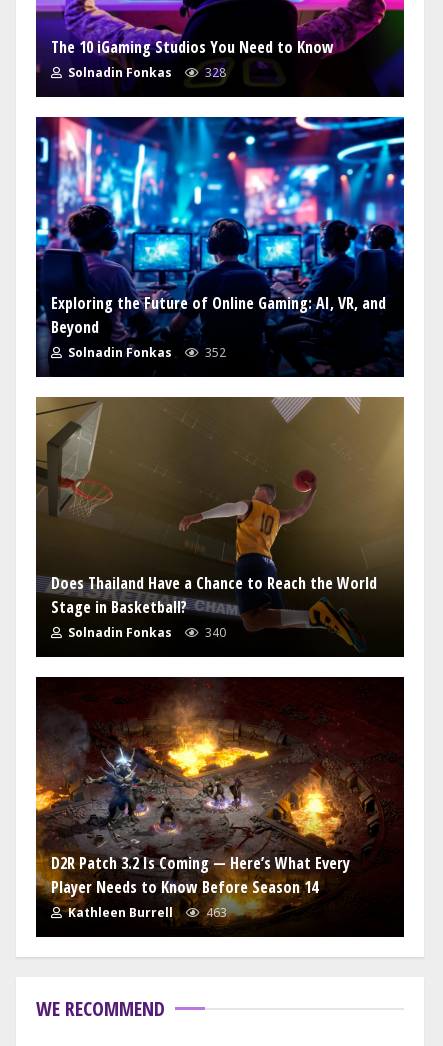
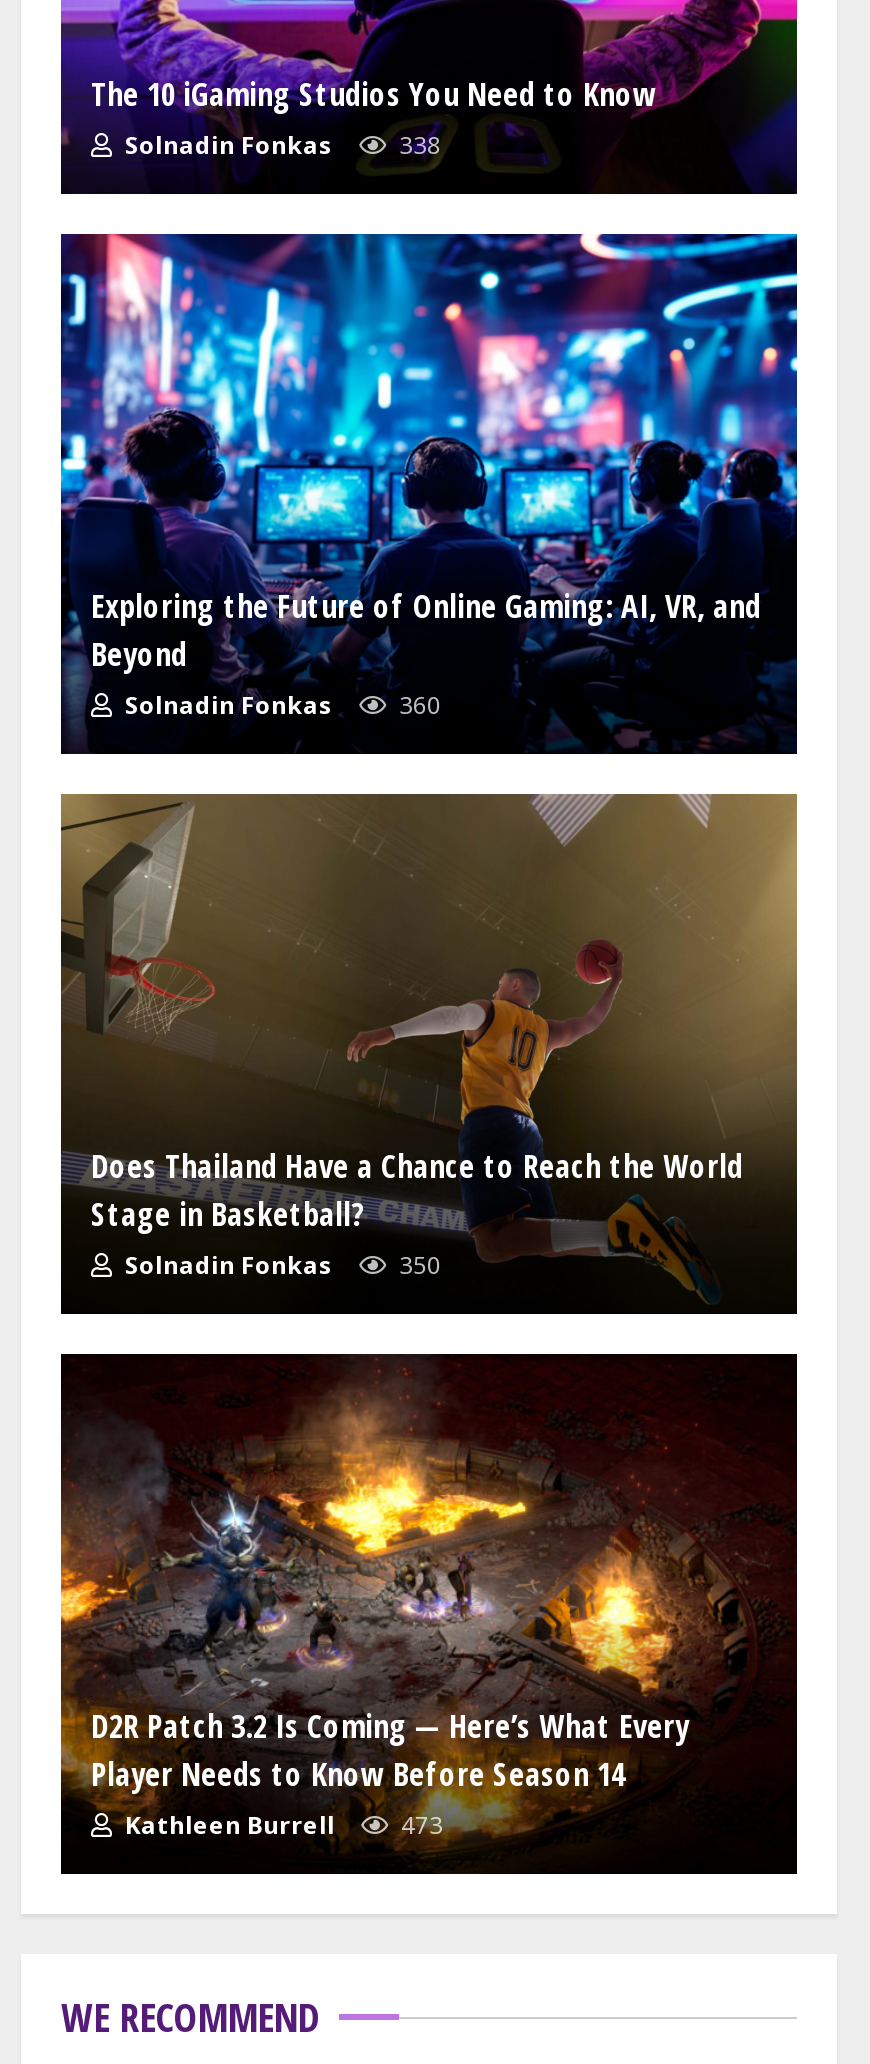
[65,64,226,81] Solnadin Fonkas 328 -> [119,127,441,161] Solnadin Fonkas 338
[65,344,226,361] Solnadin Fonkas 352 -> [119,687,441,721] Solnadin Fonkas 360
[65,624,226,641] Solnadin Fonkas 340 -> [119,1247,441,1281] Solnadin Fonkas 350
[65,904,227,921] Kathleen Burrell 463 -> [119,1807,443,1841] Kathleen Burrell 473

